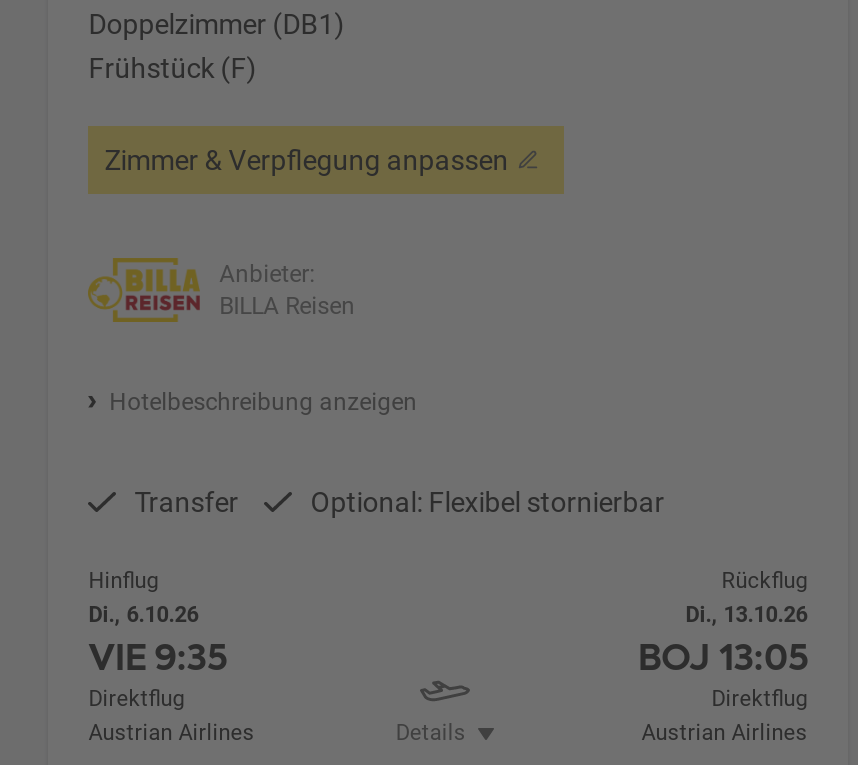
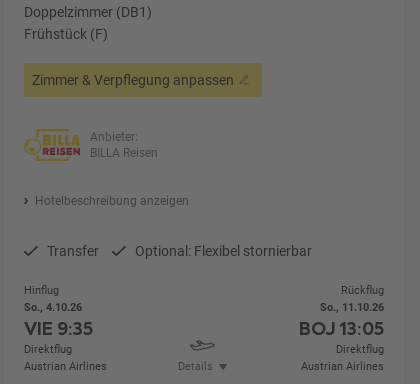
[88,602,198,628] Di., 6.10.26 -> [24,301,82,314] So., 4.10.26
[685,602,807,628] Di., 13.10.26 -> [320,301,384,314] So., 11.10.26

